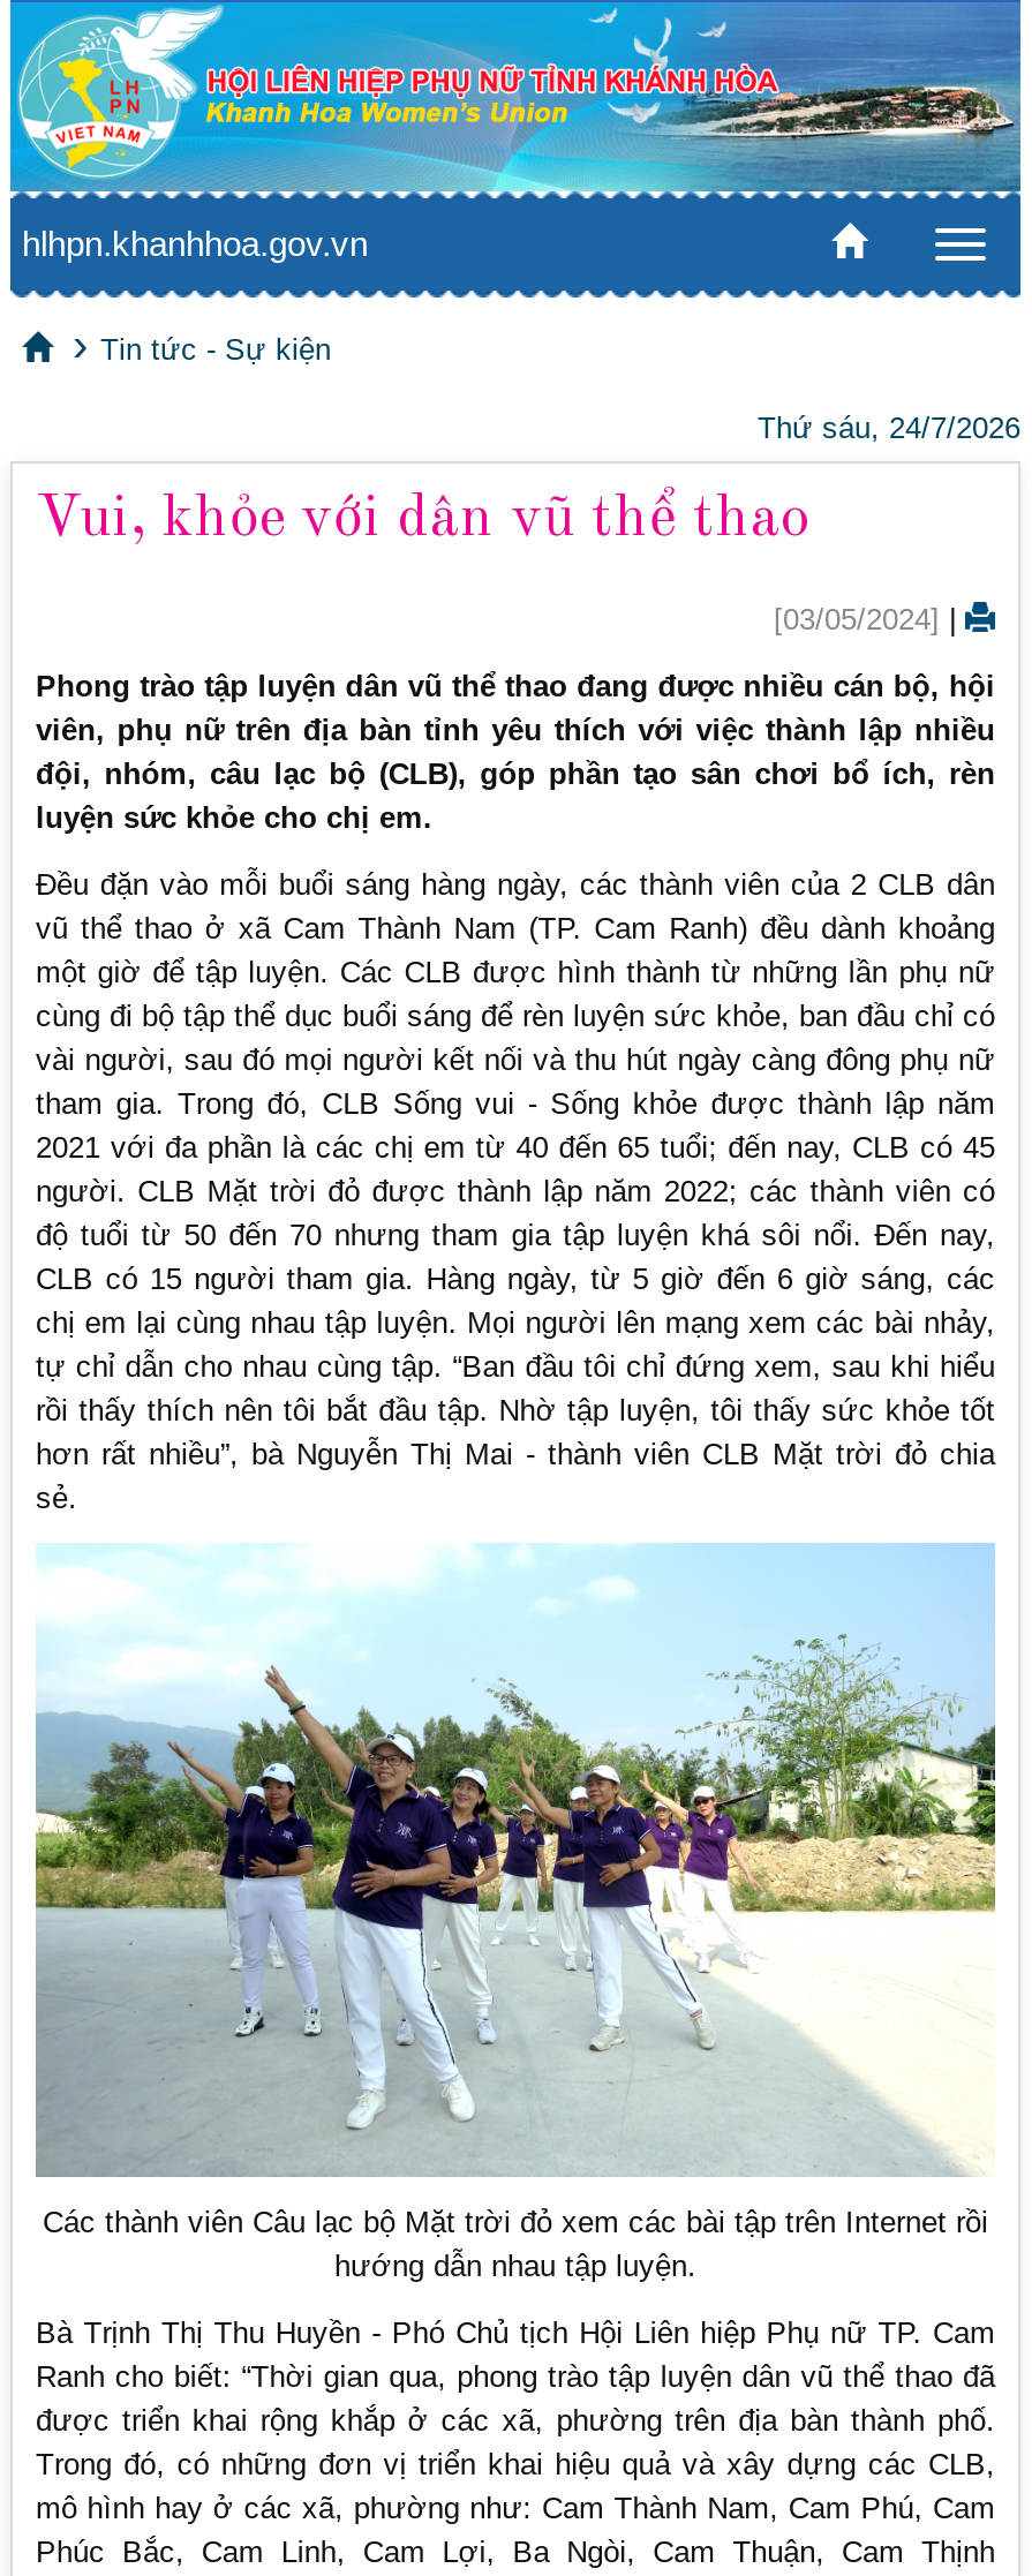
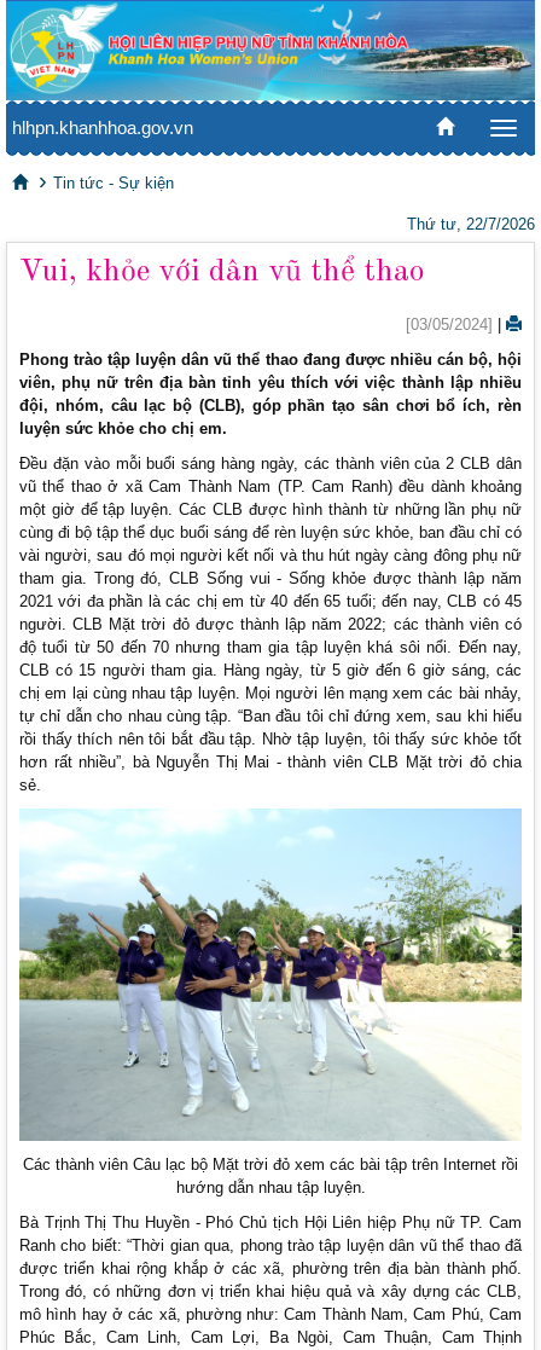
[758,410,1020,445] Thứ sáu, 24/7/2026 -> [407,215,535,233] Thứ tư, 22/7/2026

